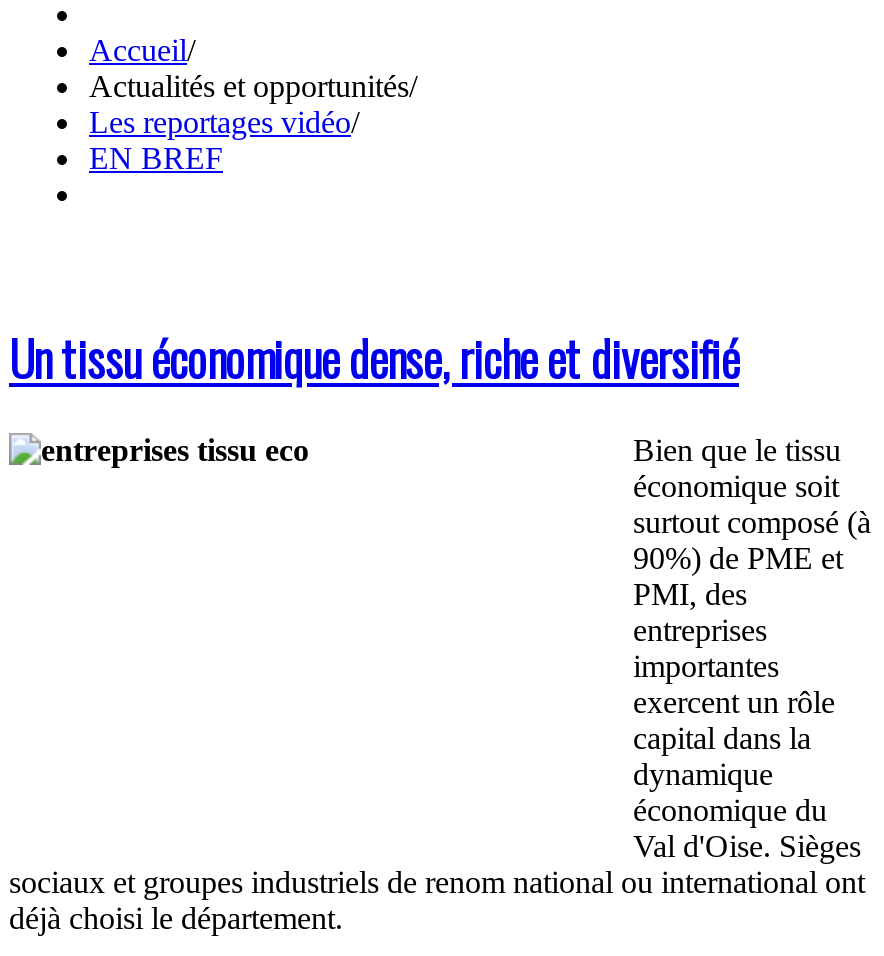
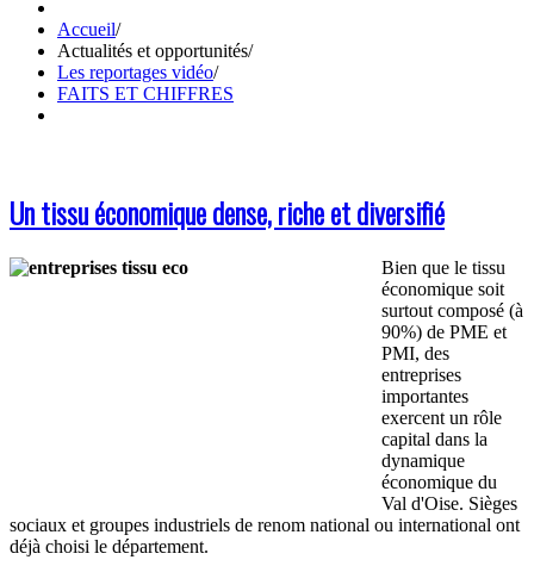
[89,141,223,175] EN BREF -> [57,83,234,104] FAITS ET CHIFFRES

